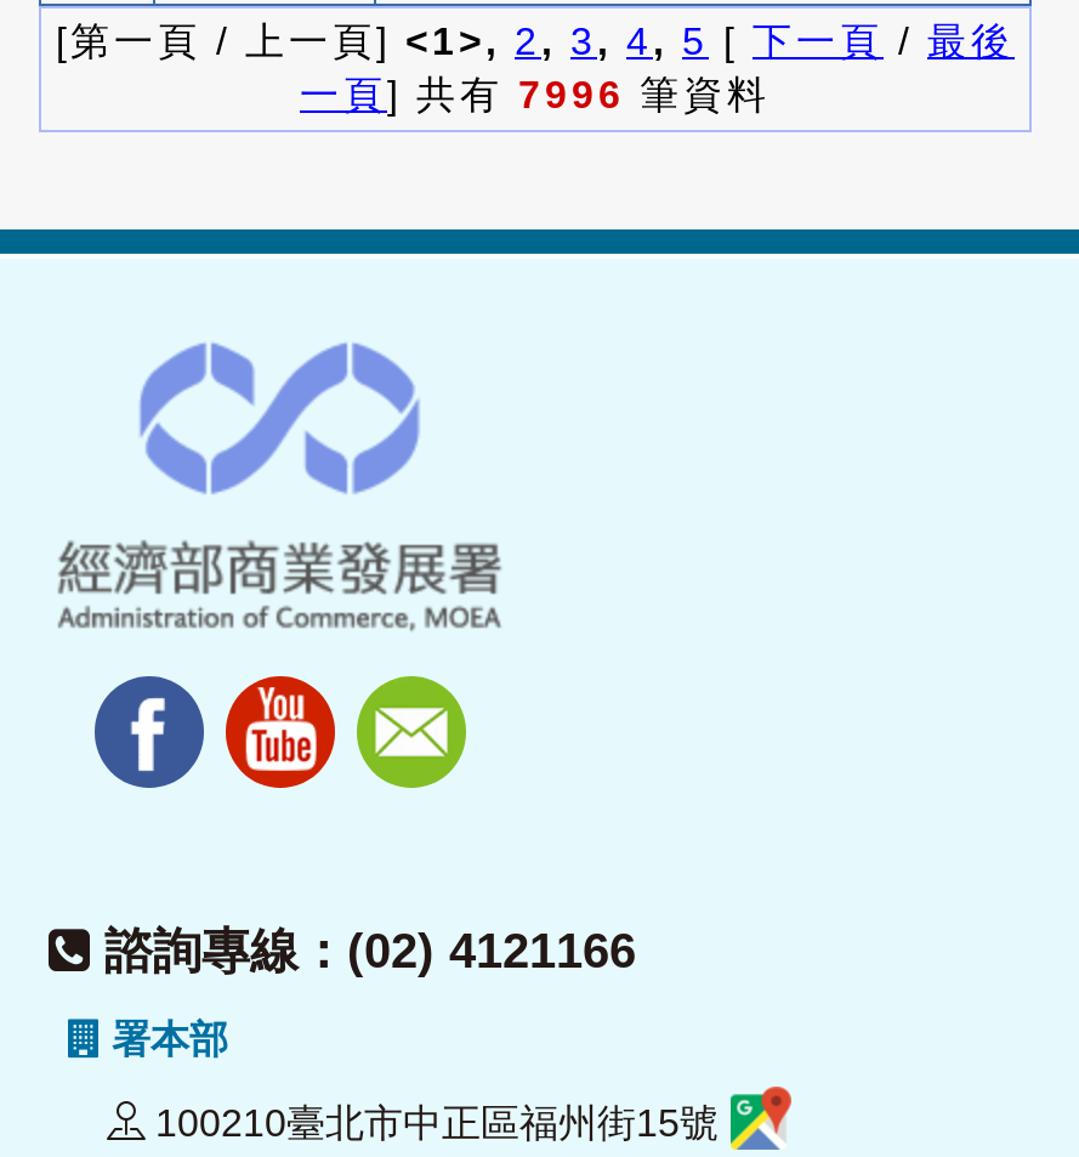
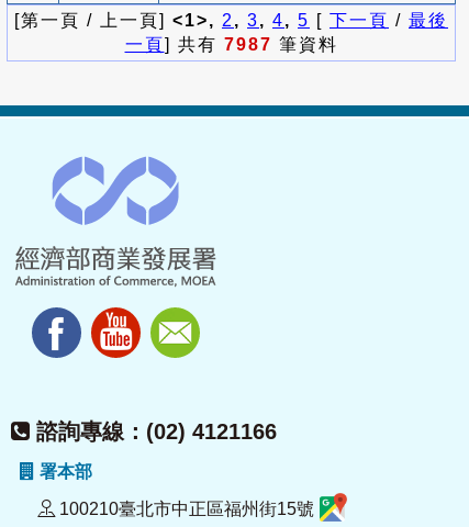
[300,74,771,115] 一頁] 共有7996筆資料 -> [125,35,338,54] 一頁] 共有7987筆資料

